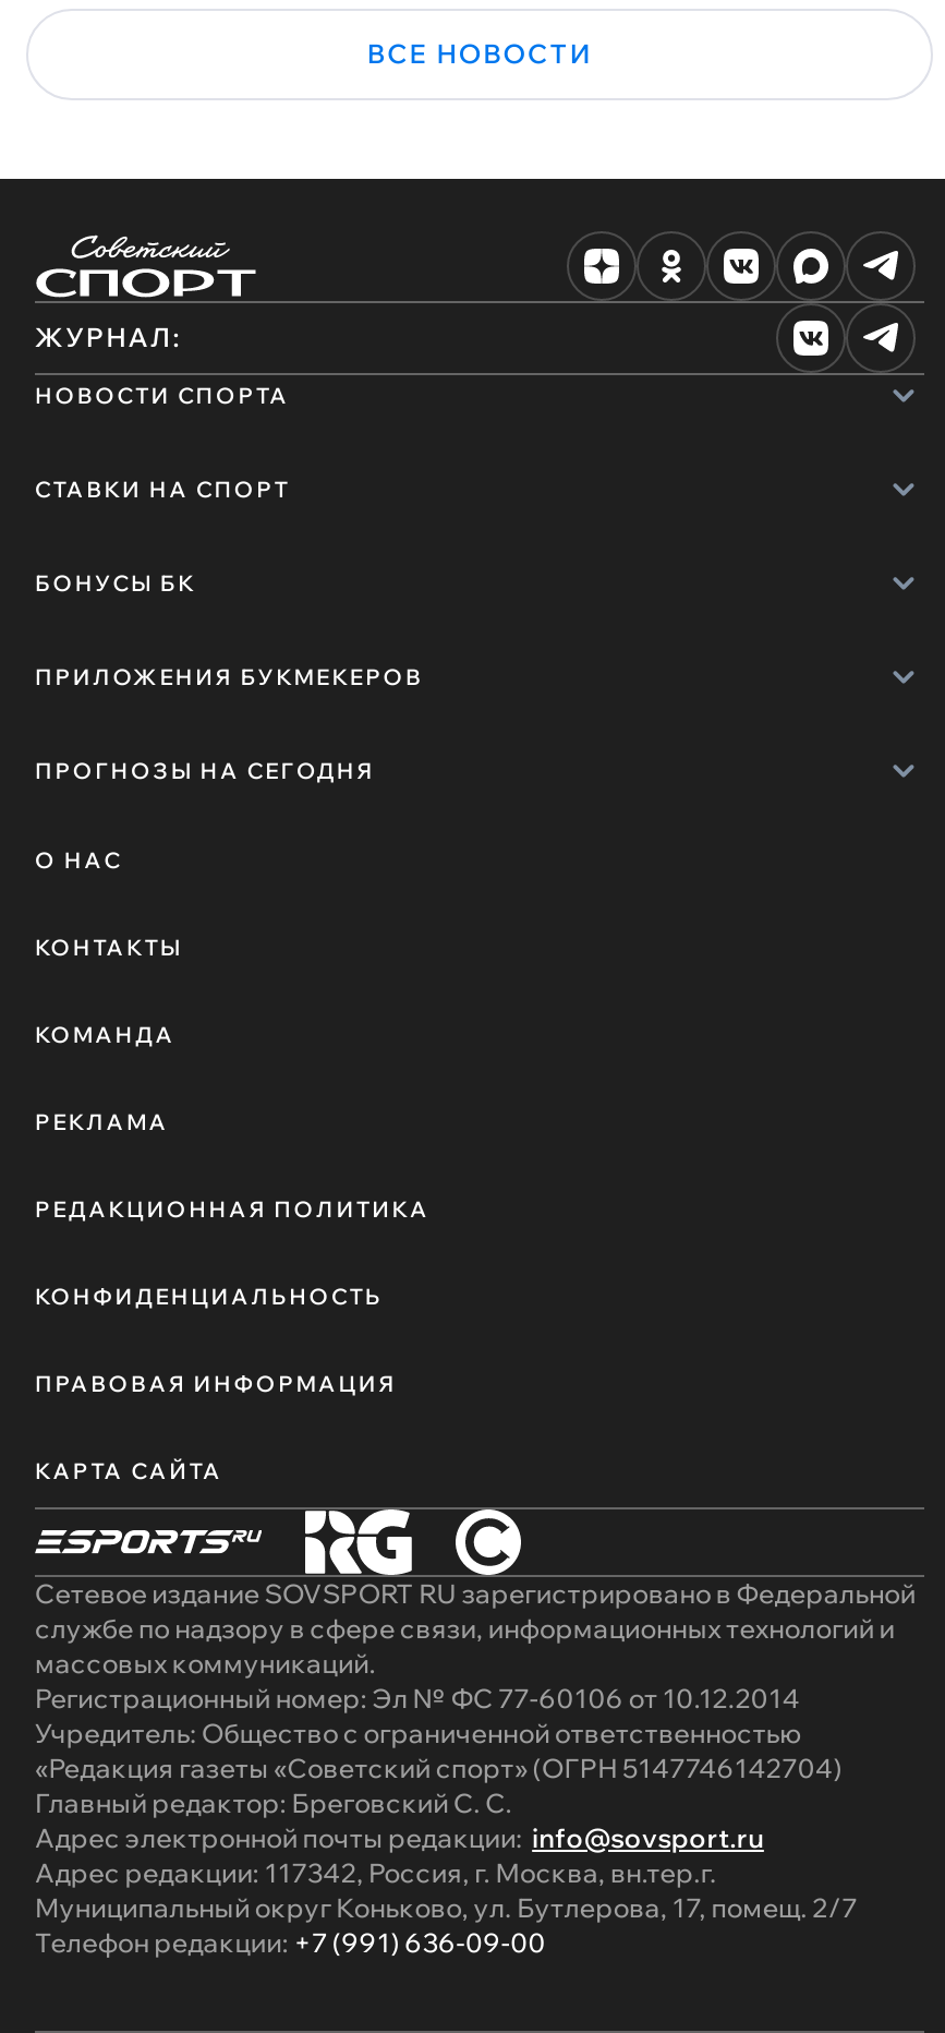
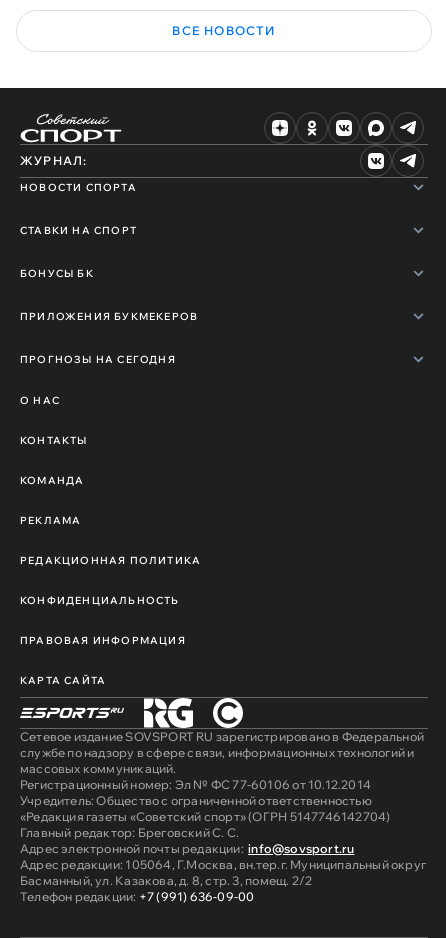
[35,1857,857,1925] Адрес редакции: 117342, Россия, г. Москва, вн.тер.г. | Муниципальный округ Коньково, ул. Бутлерова, 17, помещ. 2/7 -> [20,857,426,888] Адрес редакции: 105064, Г.Москва, вн.тер.г. Муниципальный округ | Басманный, ул. Казакова, д. 8, стр. 3, помещ. 2/2

